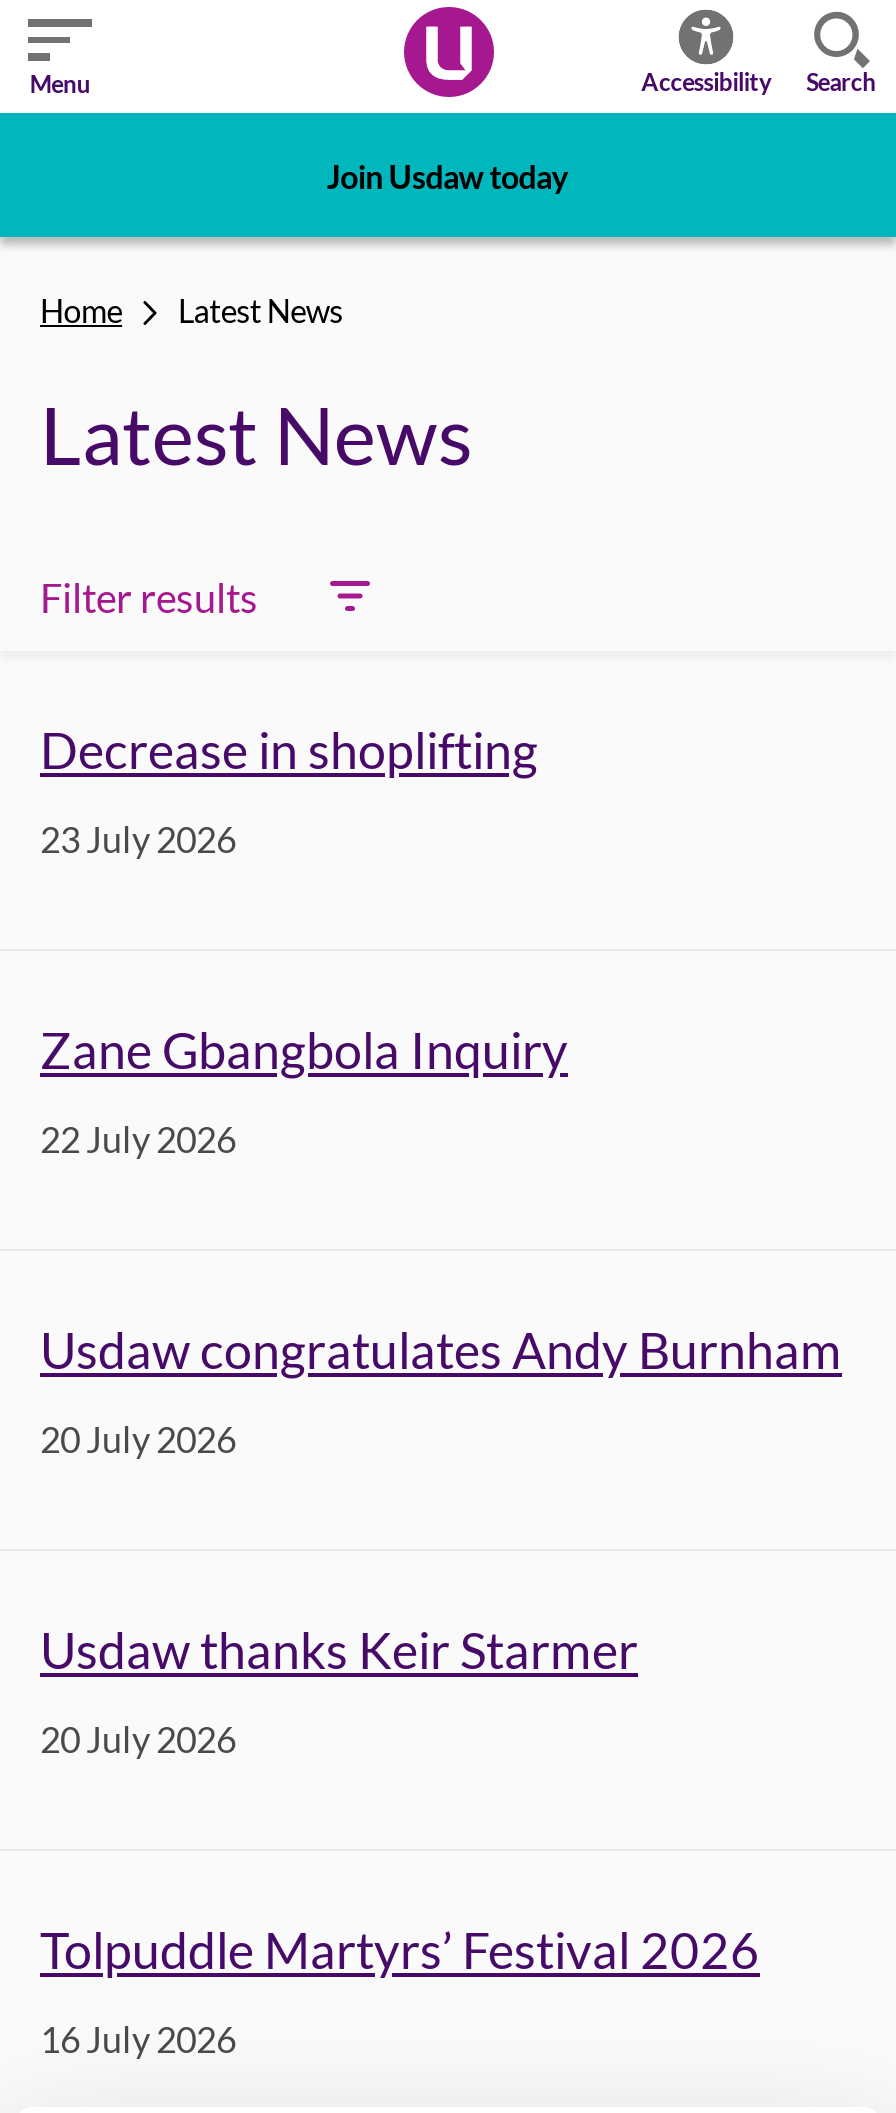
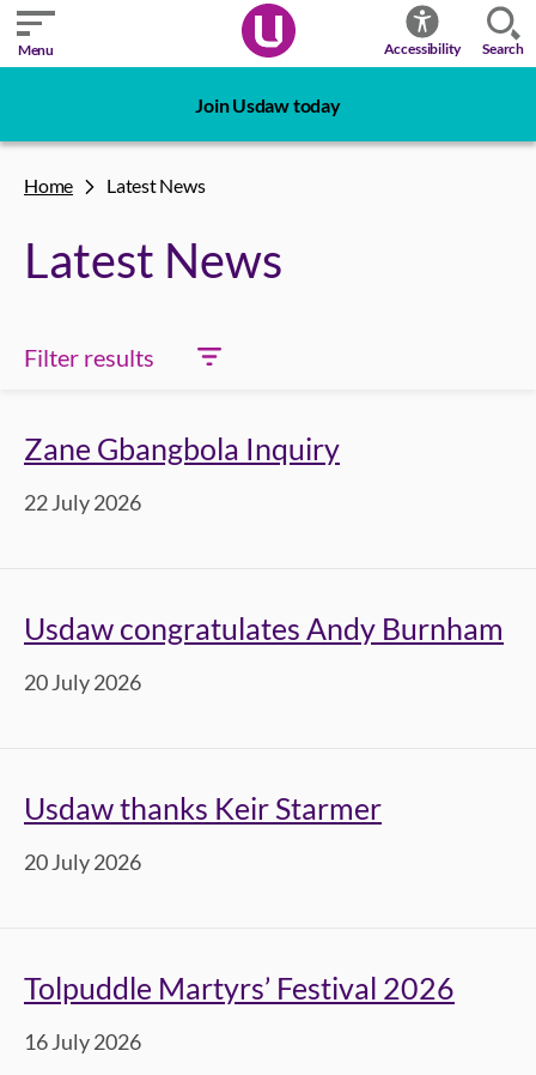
[40,719,538,861] Decrease in shoplifting | 23 July 2026 -> none

